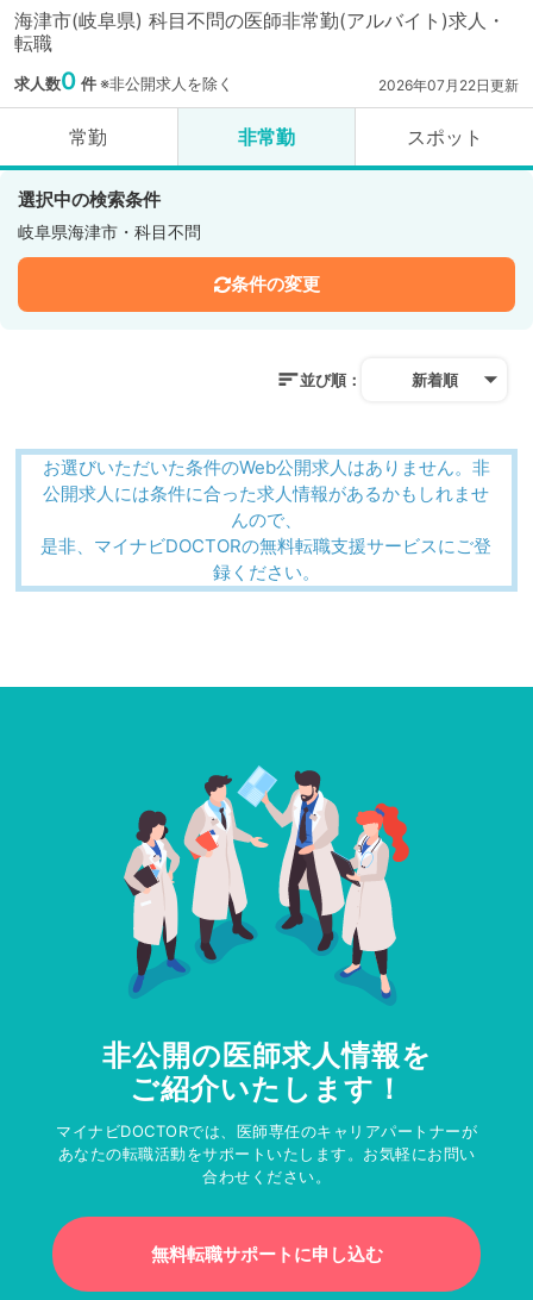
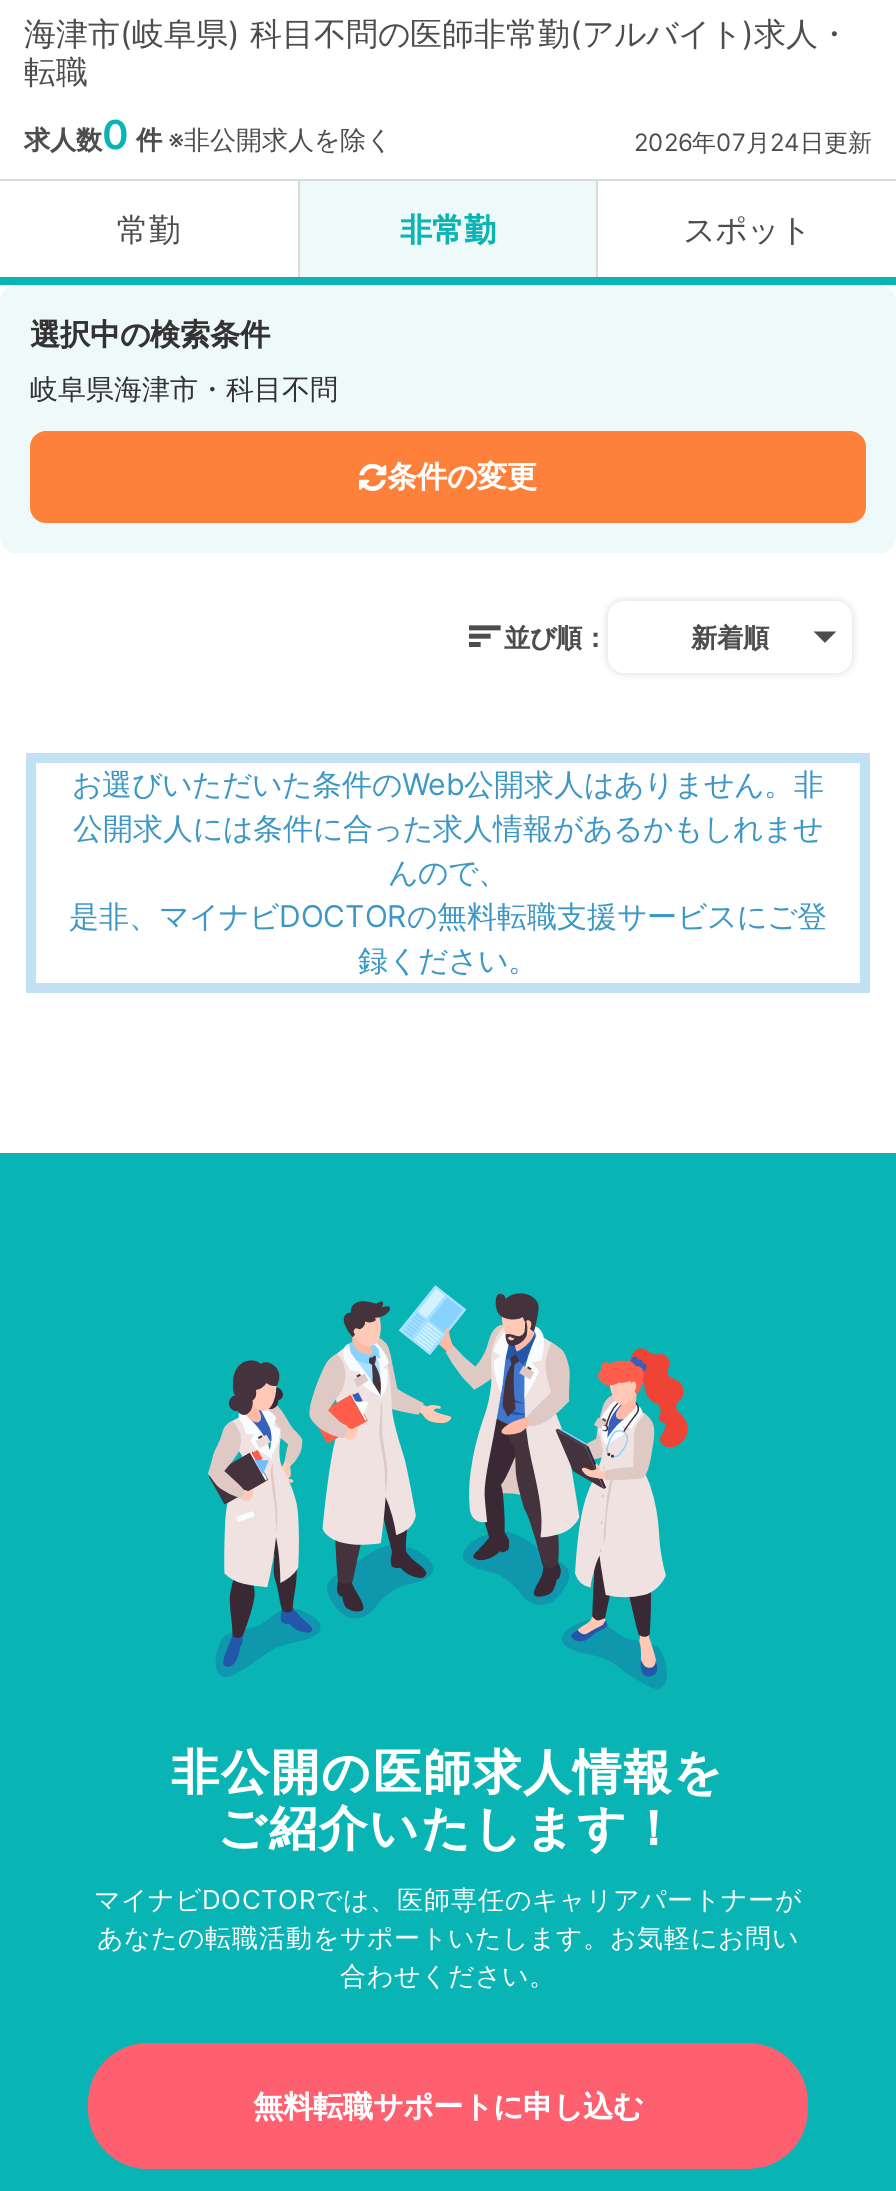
[378,76,519,94] 2026年07月22日更新 -> [634,127,872,157] 2026年07月24日更新

